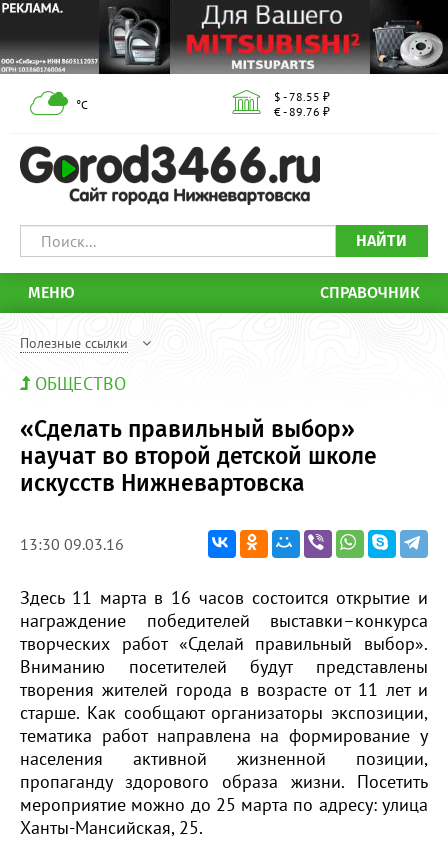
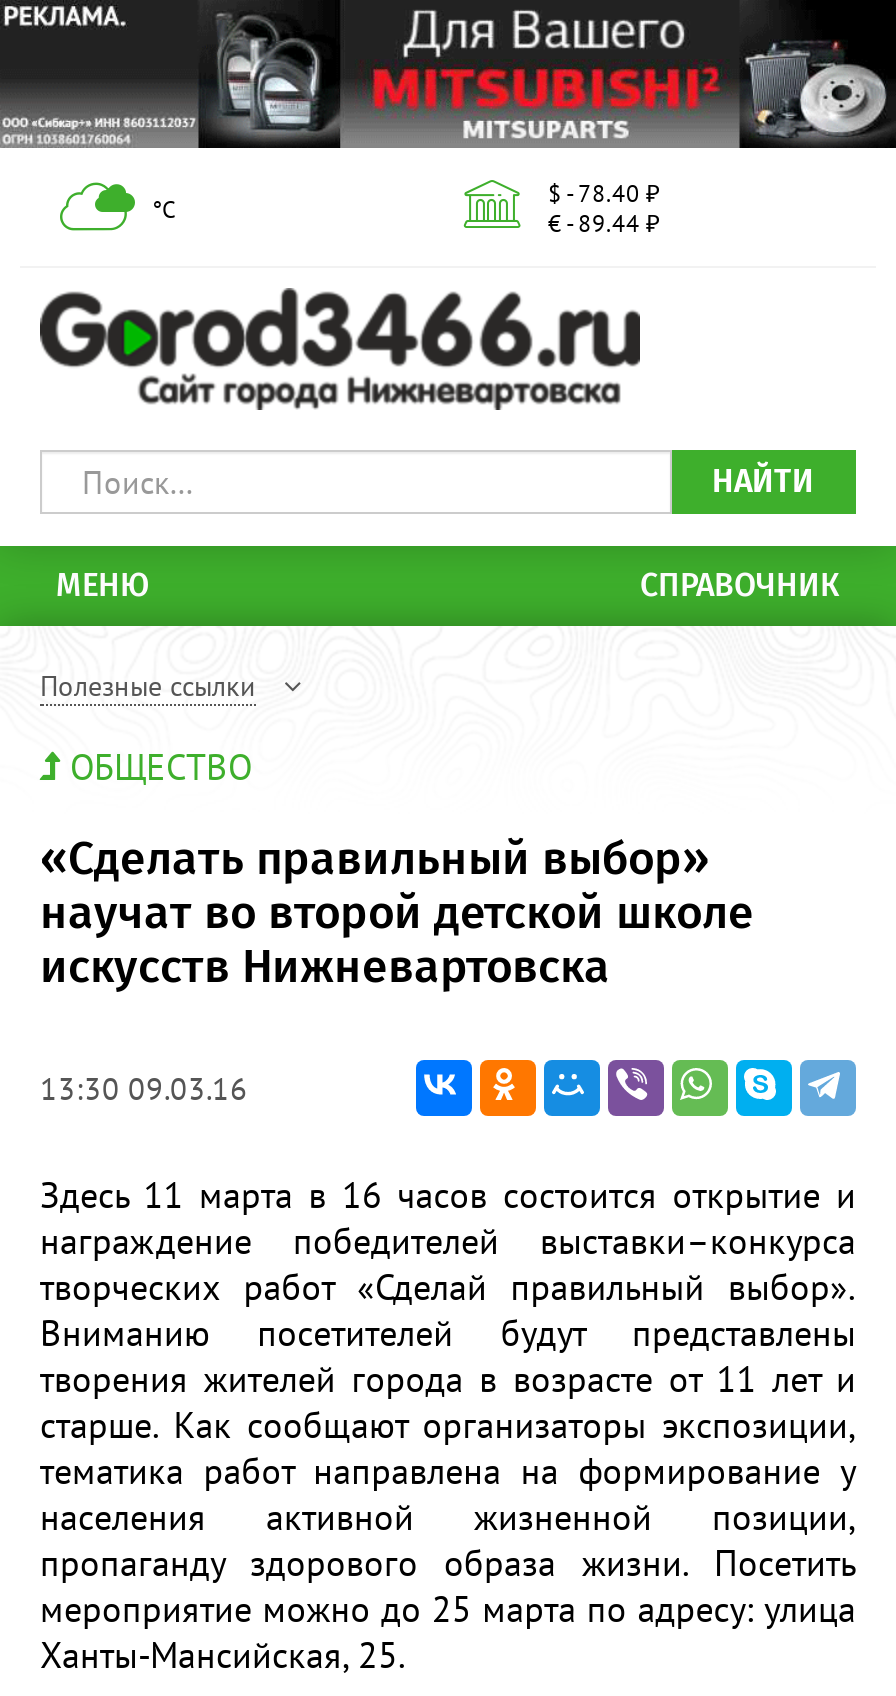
[274,89,330,104] $ - 78.55 ₽ -> [548,178,660,208] $ - 78.40 ₽
[274,104,330,119] € - 89.76 ₽ -> [548,208,660,238] € - 89.44 ₽

